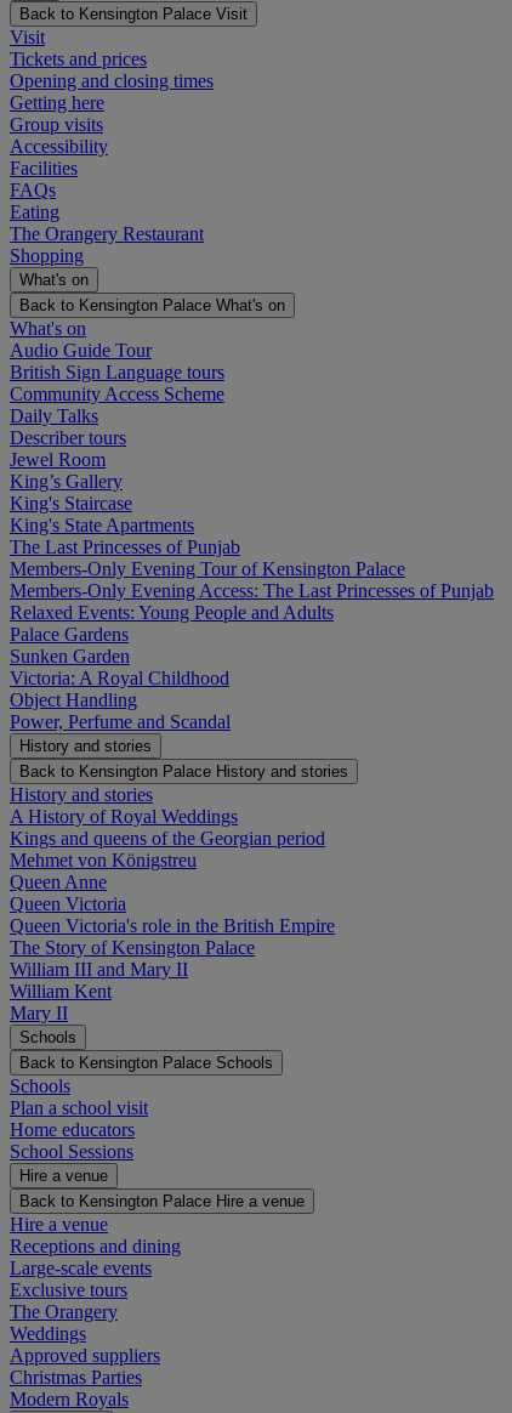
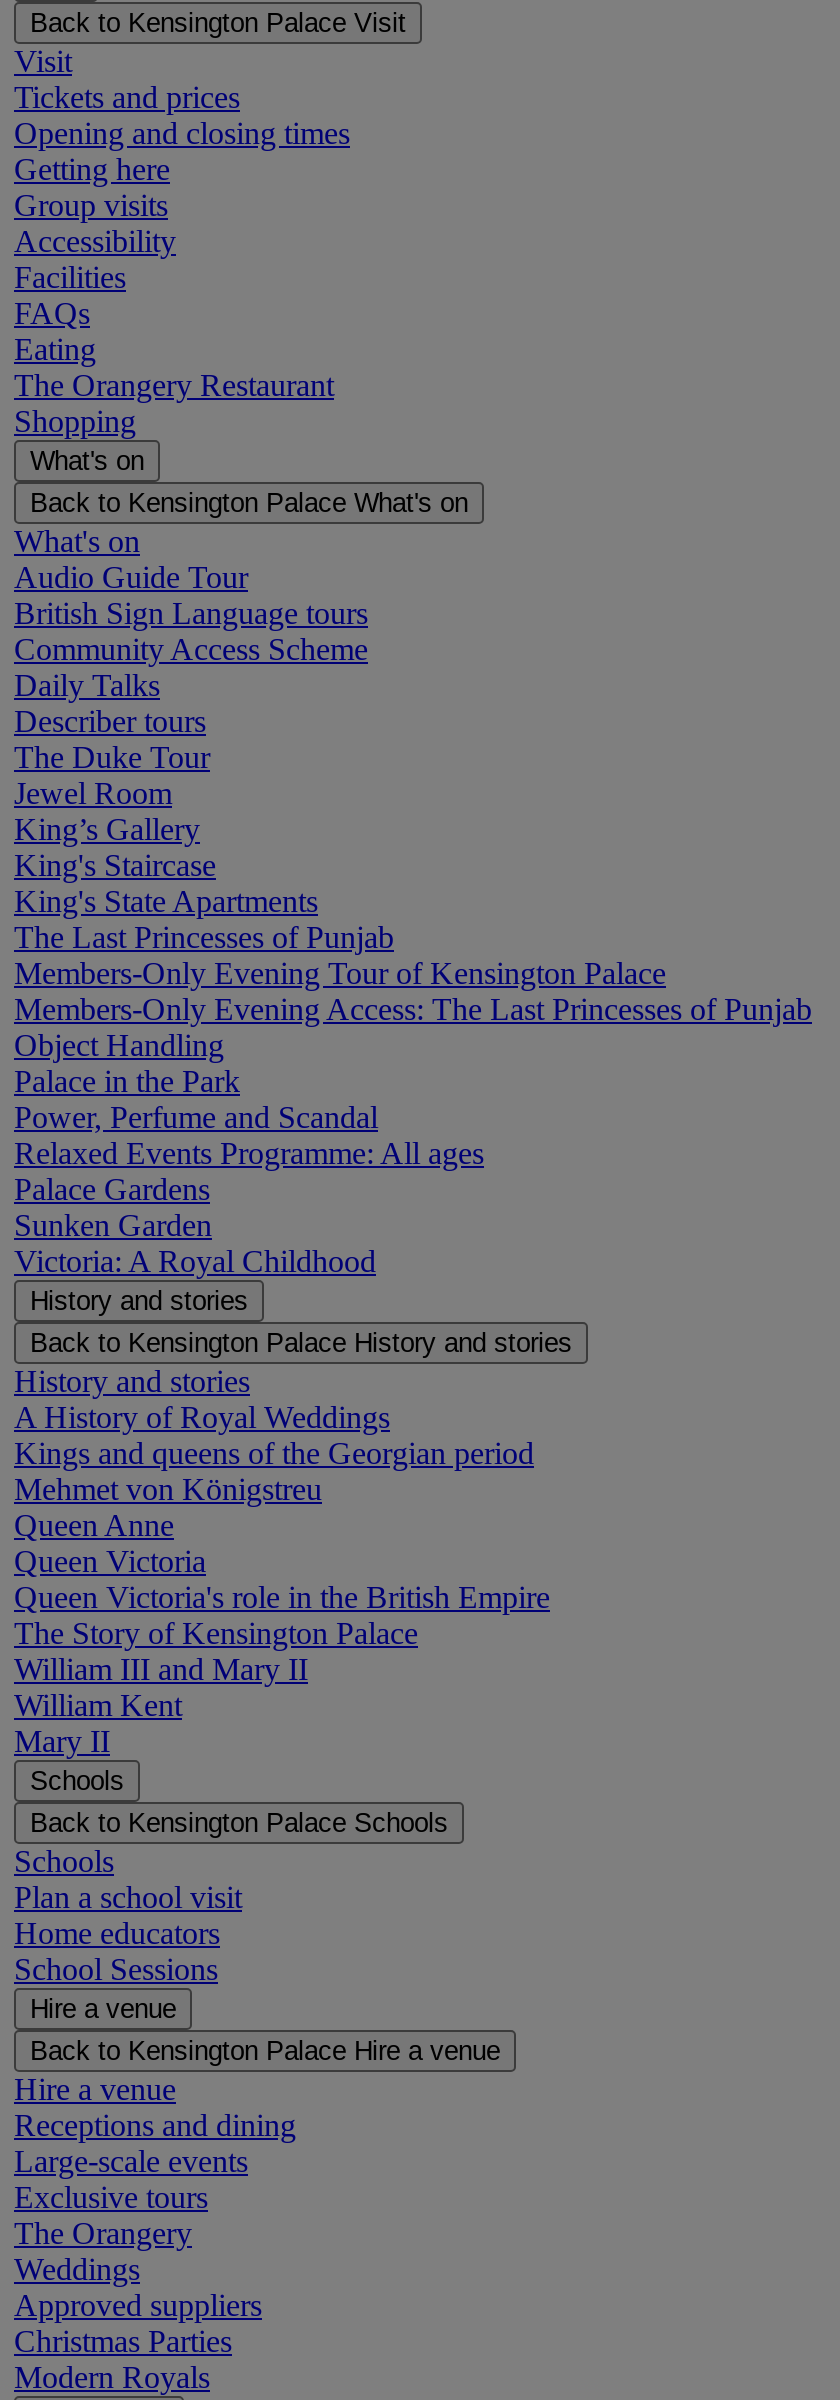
none -> [14,741,210,775] The Duke Tour
[10,602,334,623] Relaxed Events: Young People and Adults -> [14,1065,484,1171] Palace in the Park | Relaxed Events Programme: All ages
moved [10,624,229,689] -> [14,1173,376,1279]: Palace Gardens | Sunken Garden | Victoria: A Royal Childhood
moved [10,690,231,732] -> [14,1029,378,1135]: Object Handling | Power, Perfume and Scandal

